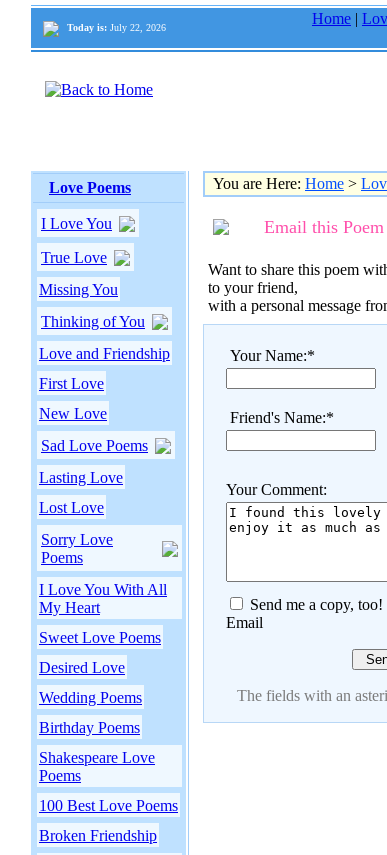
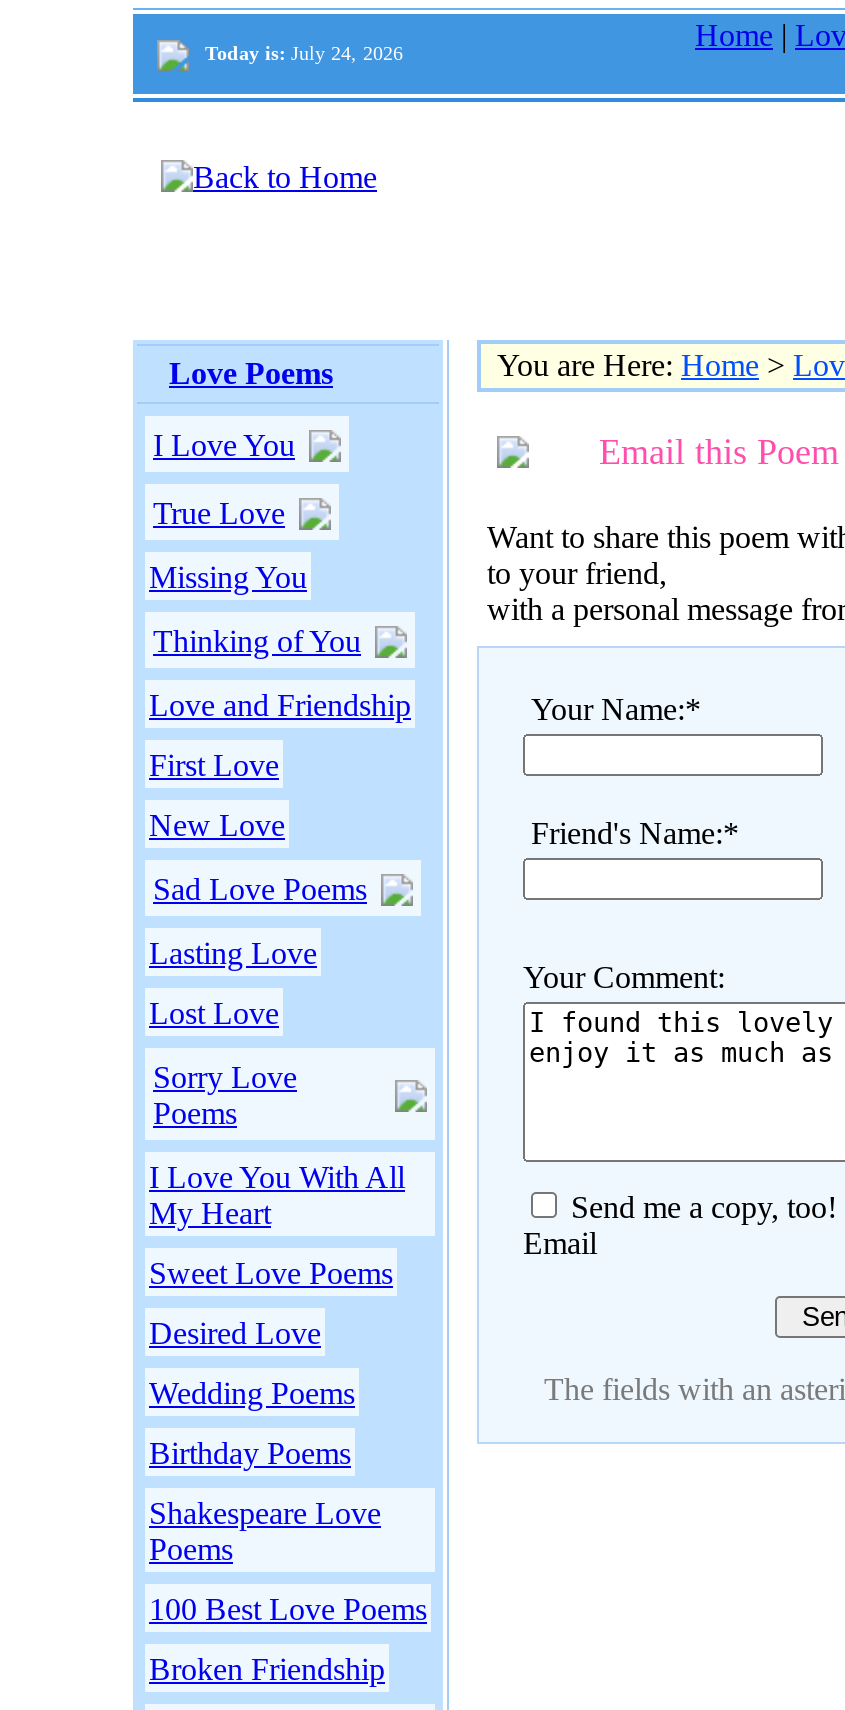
[67,22,166,33] Today is: July 22, 2026 -> [205,42,403,64] Today is: July 24, 2026

